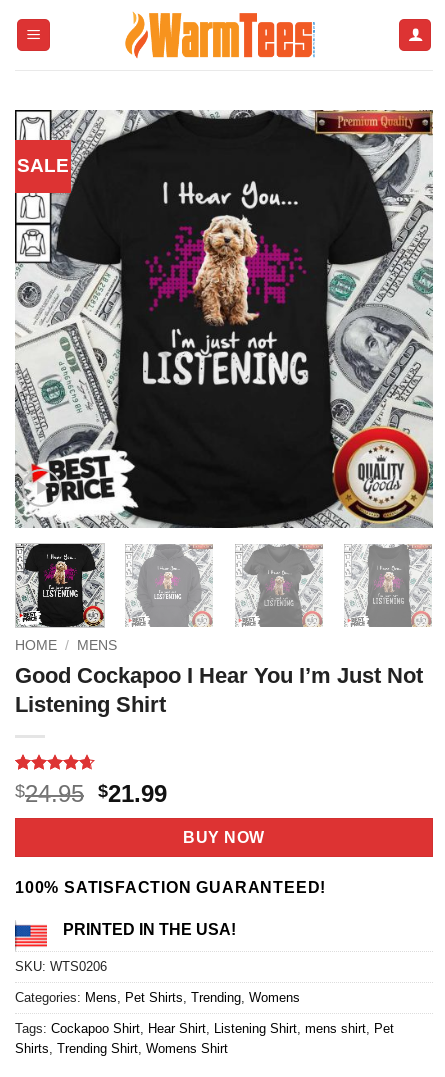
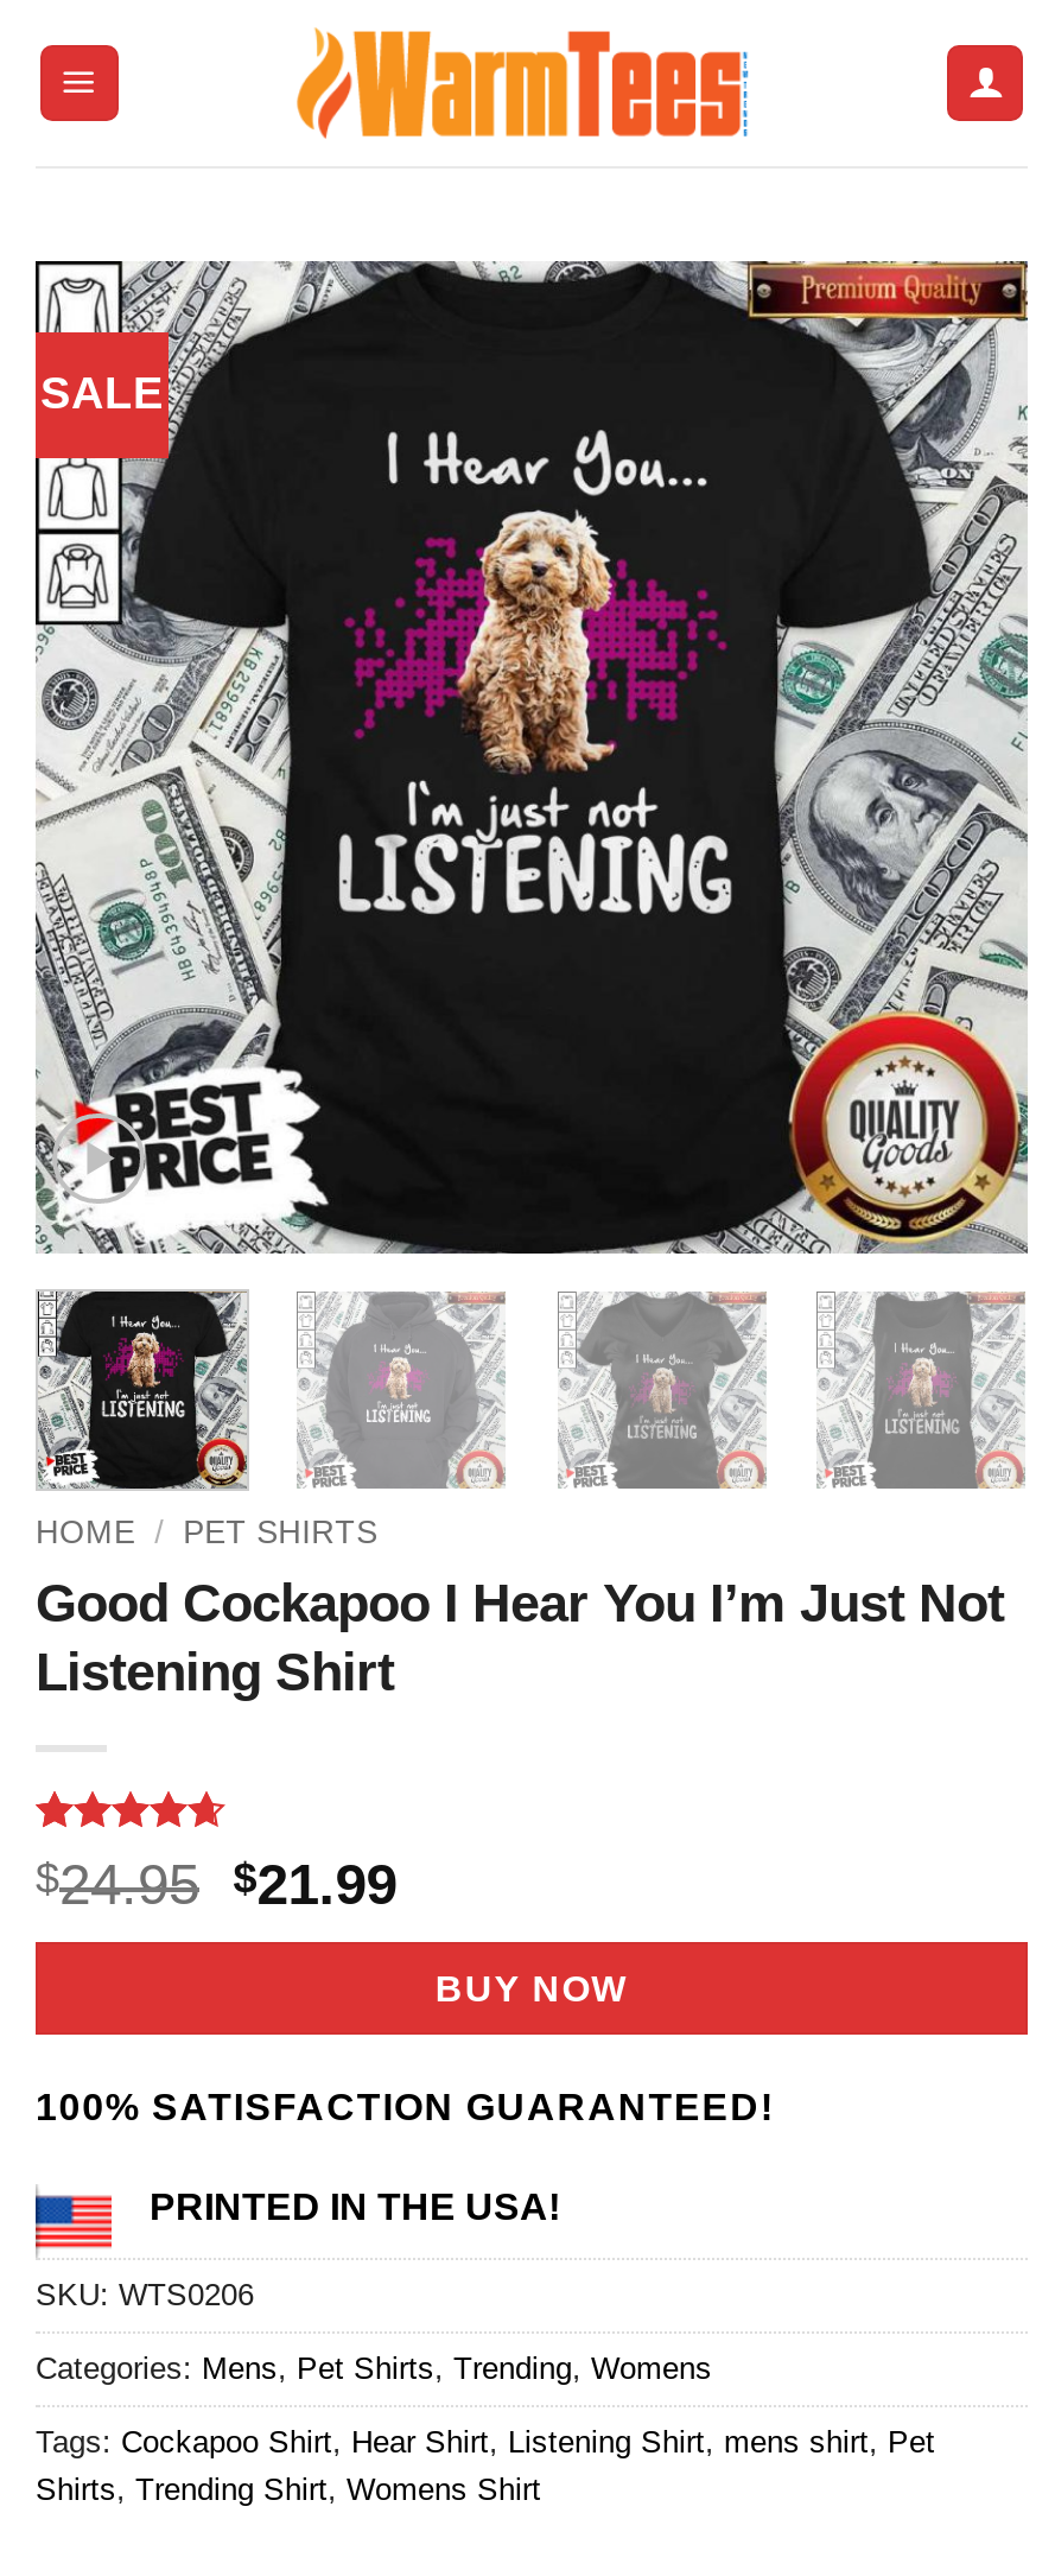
[15,638,117,653] HOME / MENS -> [36,1514,378,1550] HOME / PET SHIRTS

